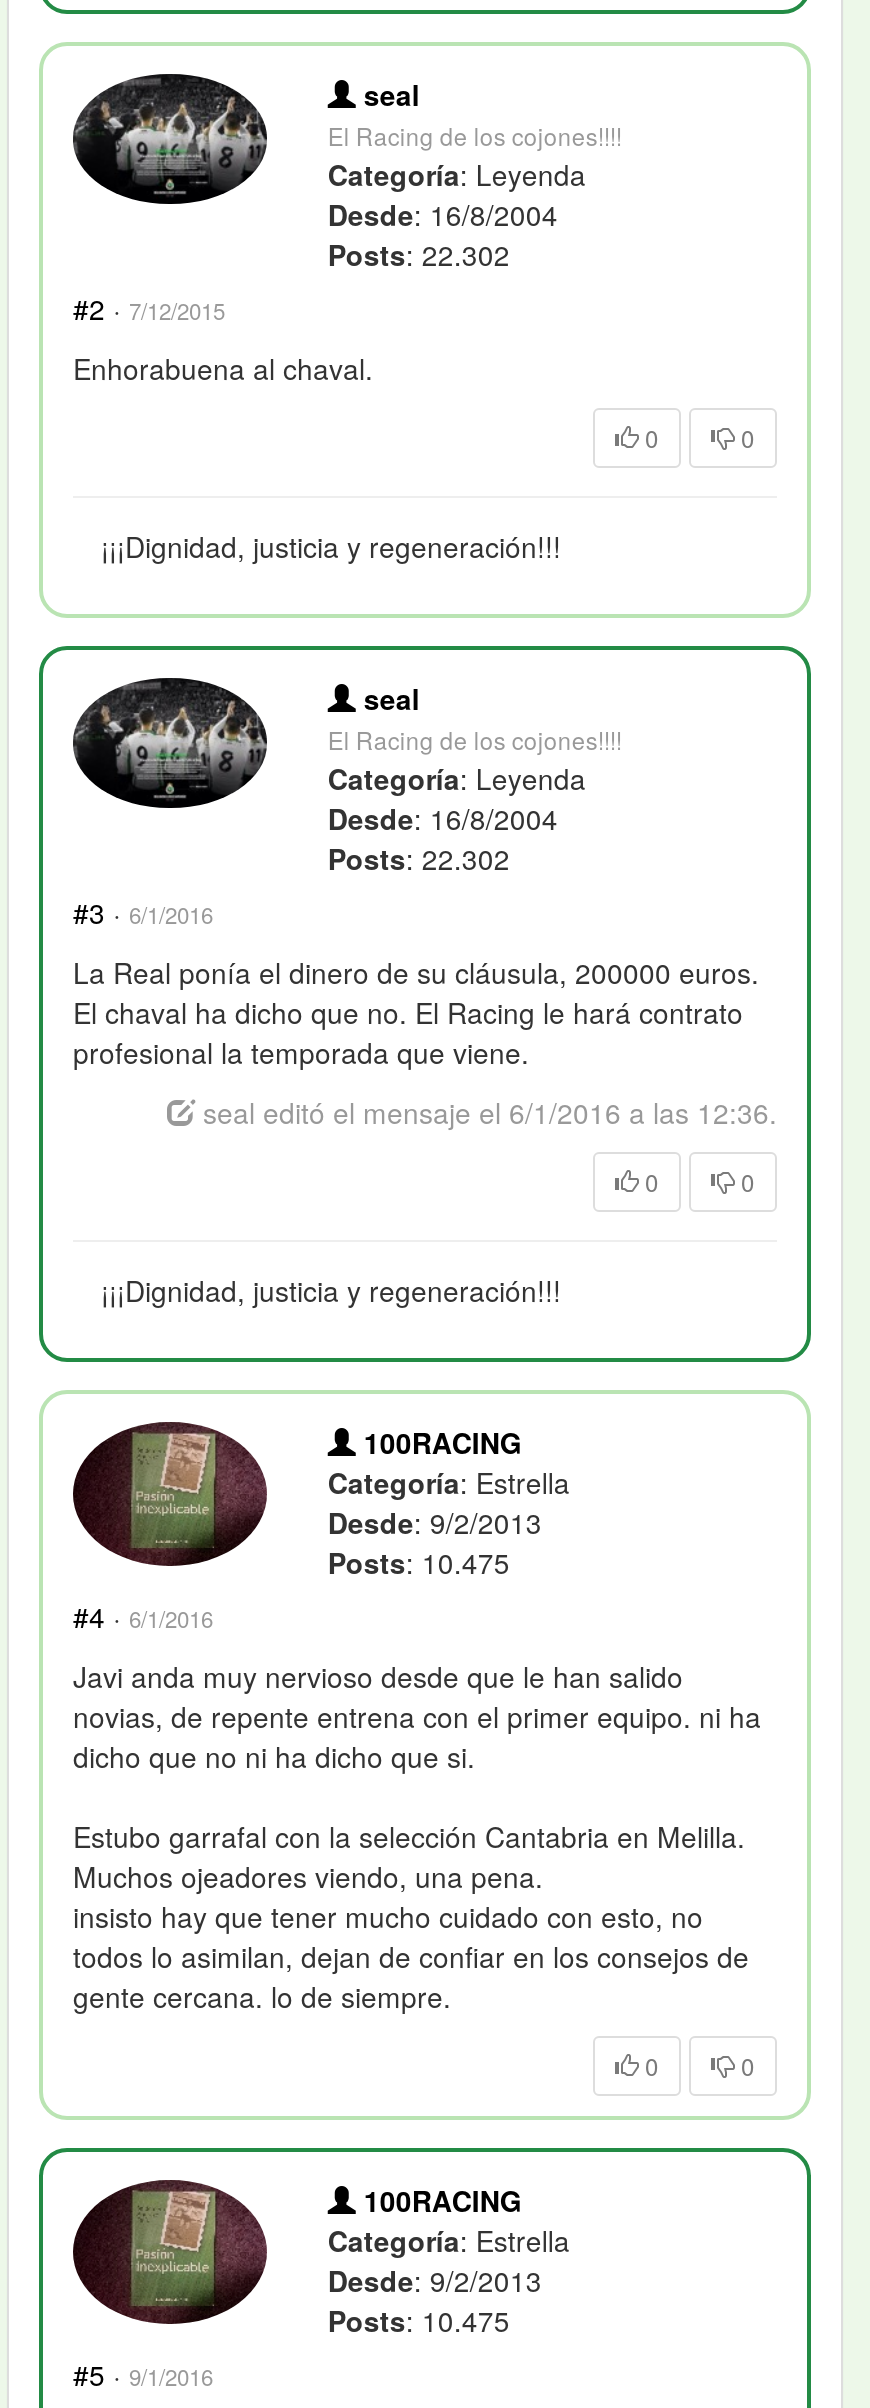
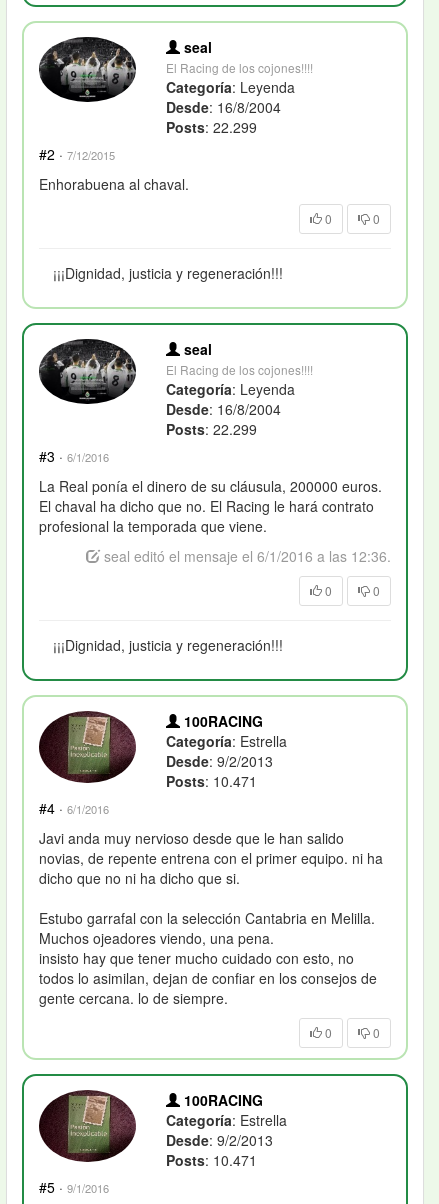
[328,234,510,274] Posts: 22.302 -> [166,117,257,137] Posts: 22.299
[328,838,510,878] Posts: 22.302 -> [166,419,257,439] Posts: 22.299
[328,1542,510,1582] Posts: 10.475 -> [166,771,257,791] Posts: 10.471
[328,2300,510,2340] Posts: 10.475 -> [166,1150,257,1170] Posts: 10.471

